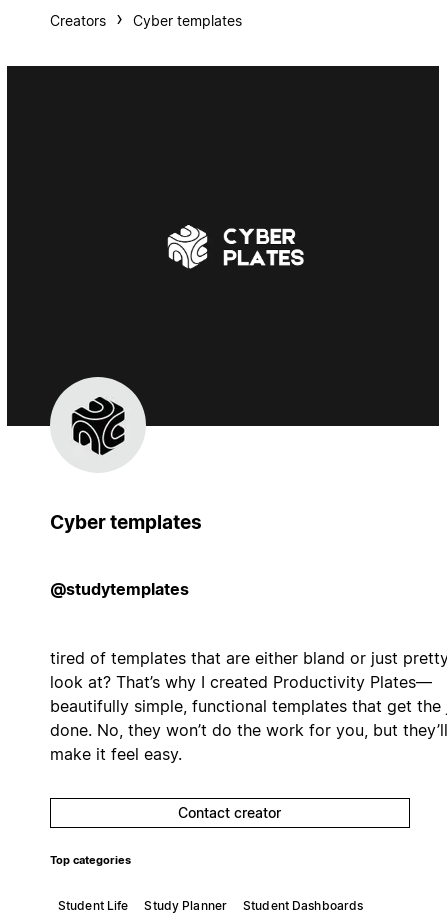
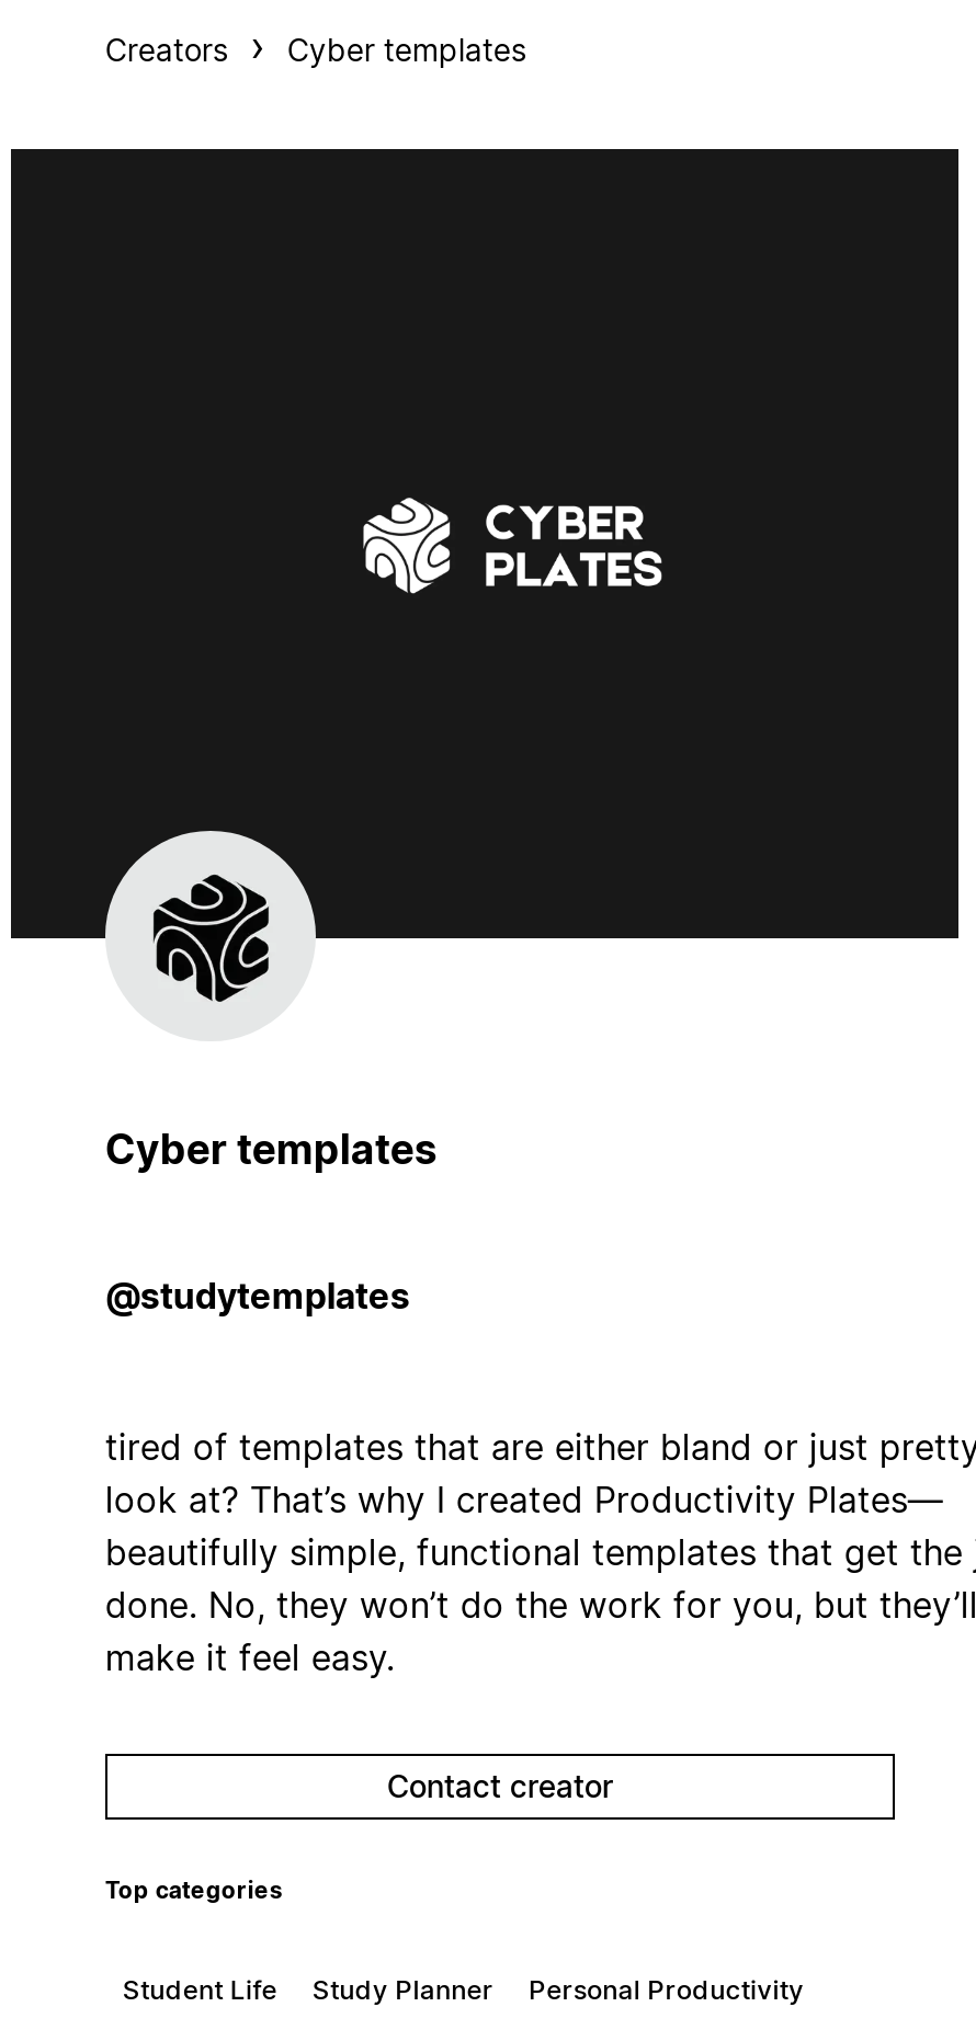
[243,898,363,913] Student Dashboards -> [529,1973,804,2006] Personal Productivity

